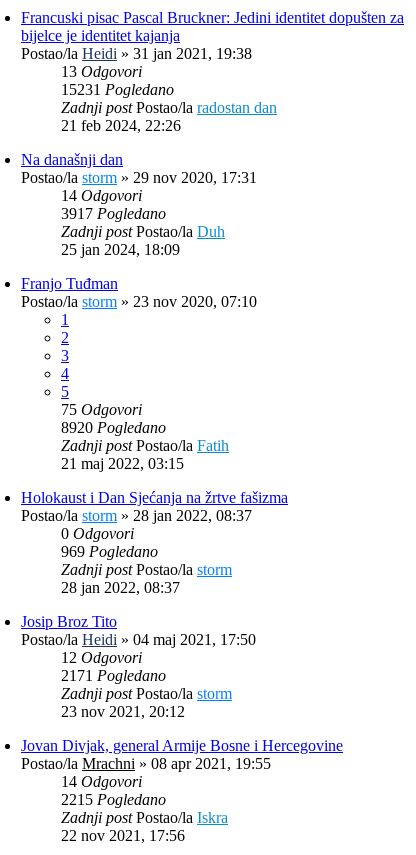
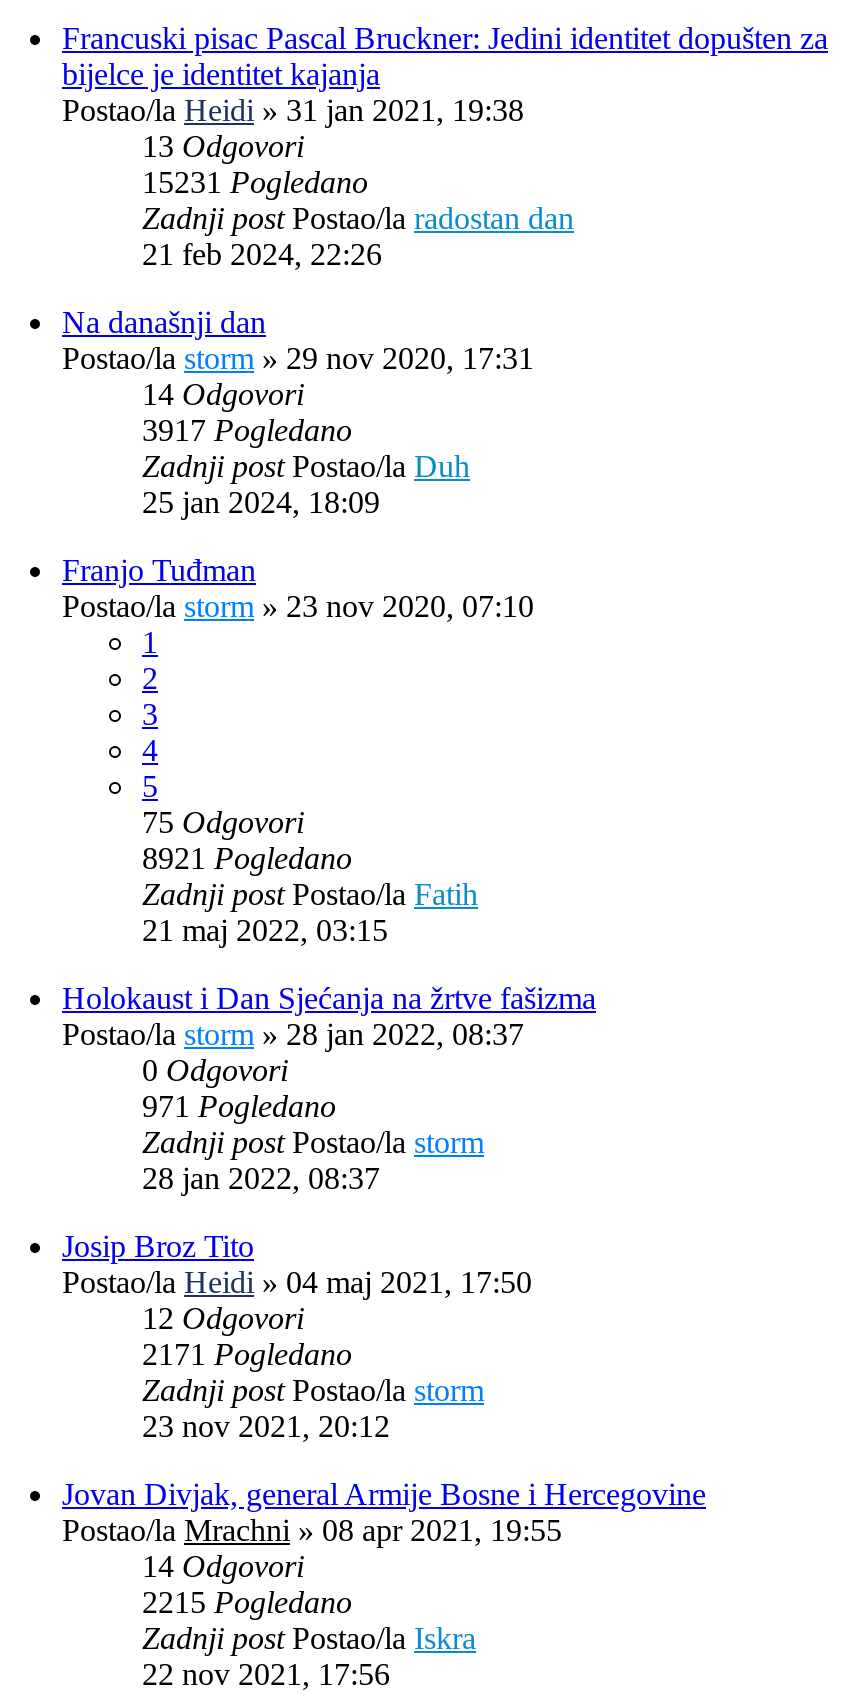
[61,419,166,436] 8920 Pogledano -> [142,841,352,875] 8921 Pogledano
[61,543,158,560] 969 Pogledano -> [142,1089,336,1123] 971 Pogledano

